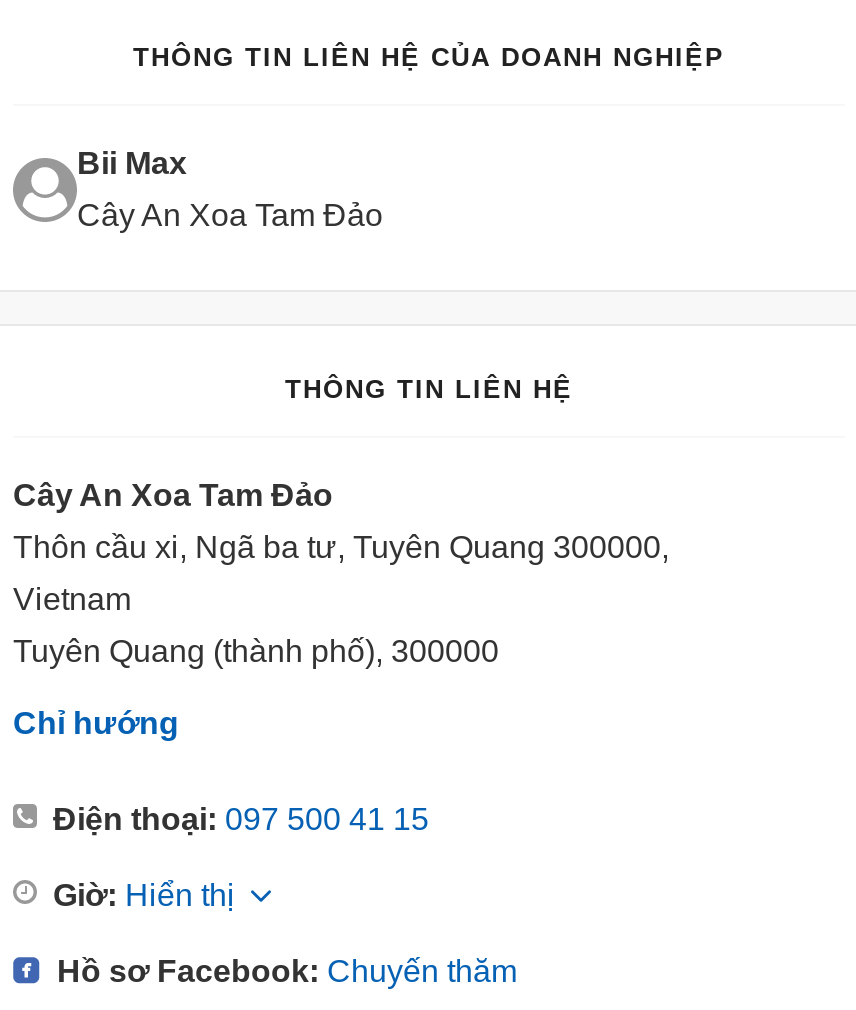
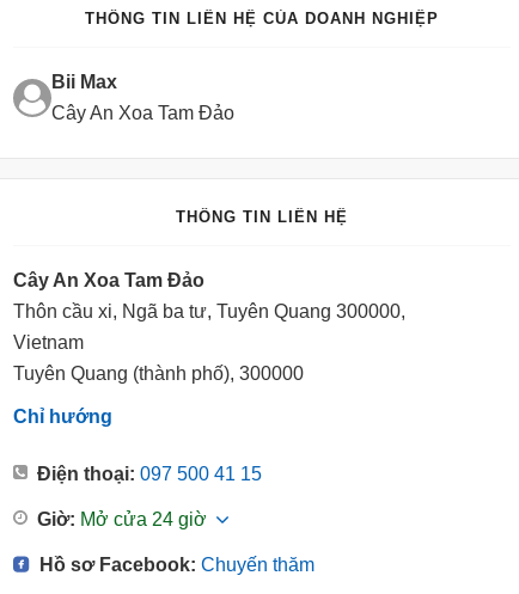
[53,878,235,912] Giờ: Hiển thị -> [37,509,207,530] Giờ: Mở cửa 24 giờ

